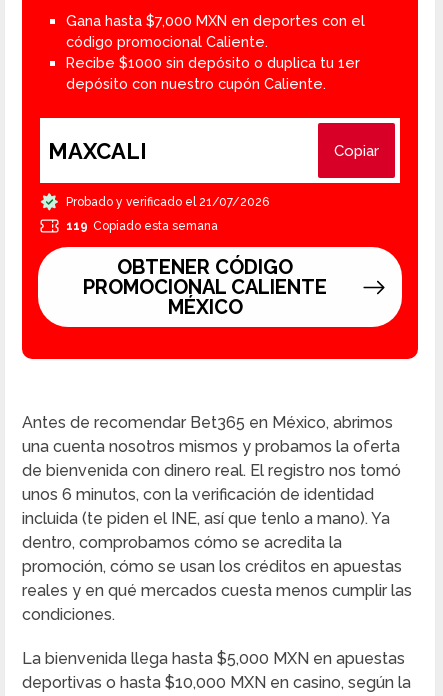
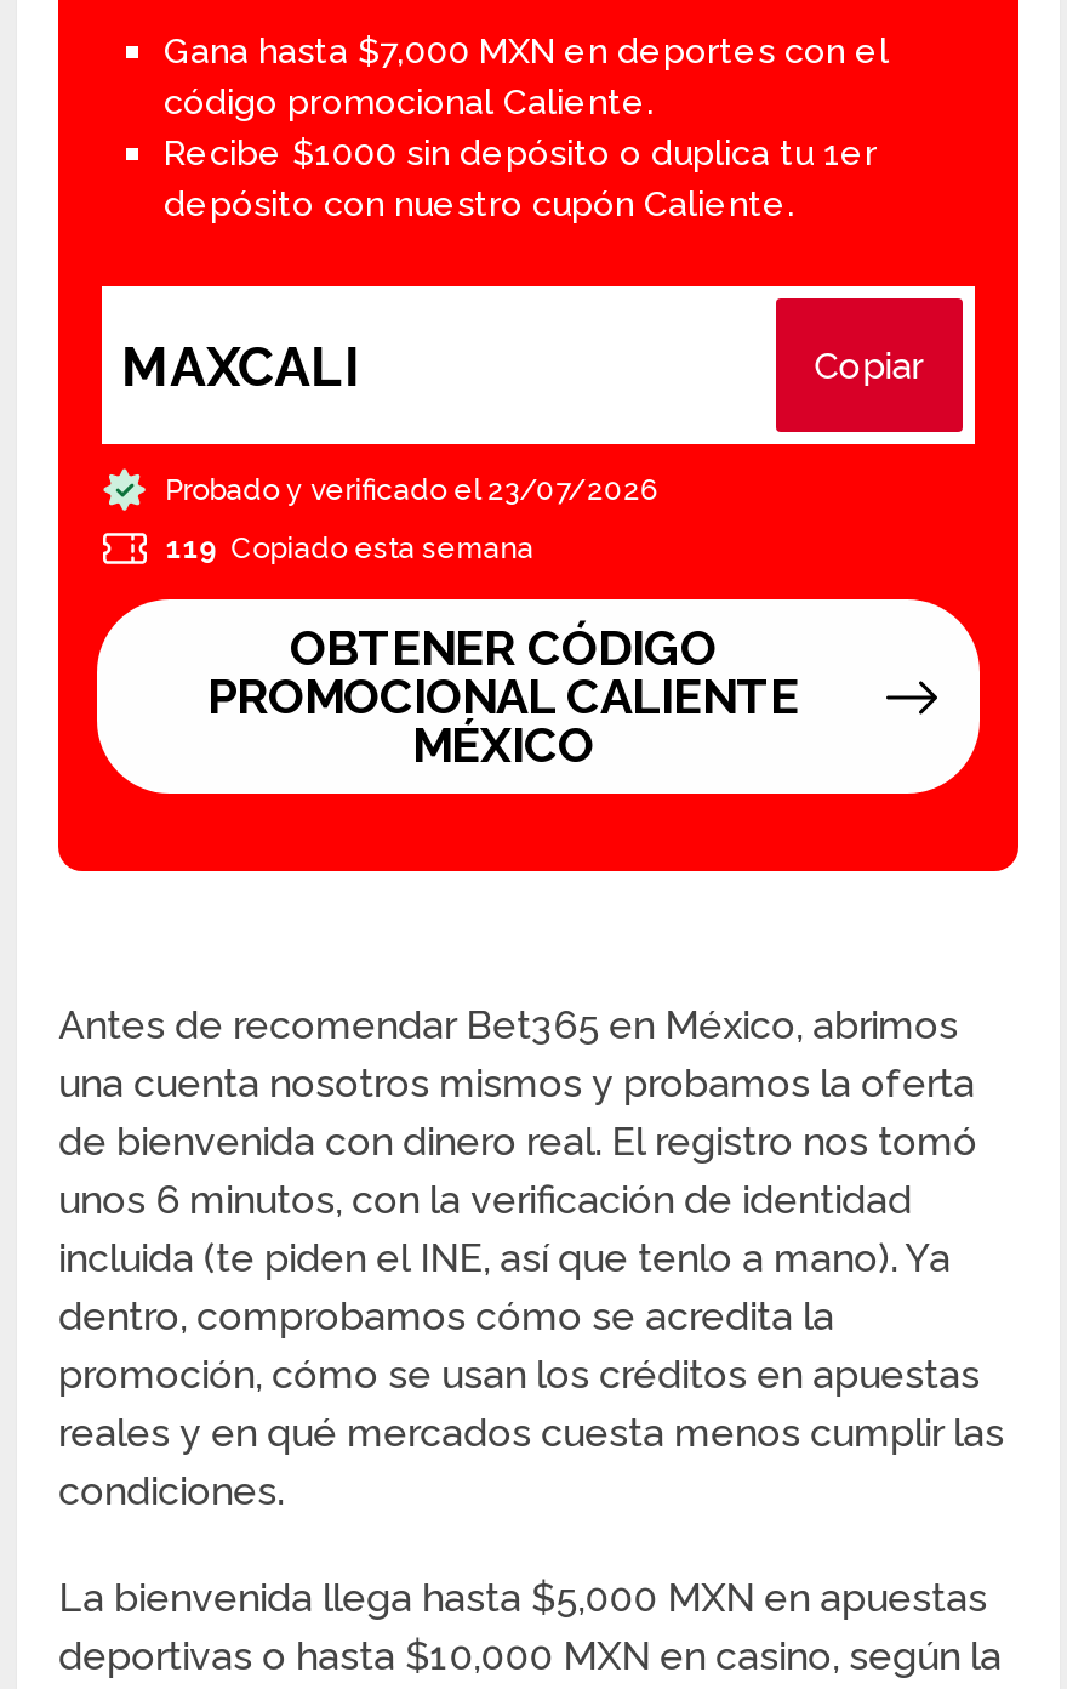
[66,195,269,209] Probado y verificado el 21/07/2026 -> [165,474,658,508] Probado y verificado el 23/07/2026

